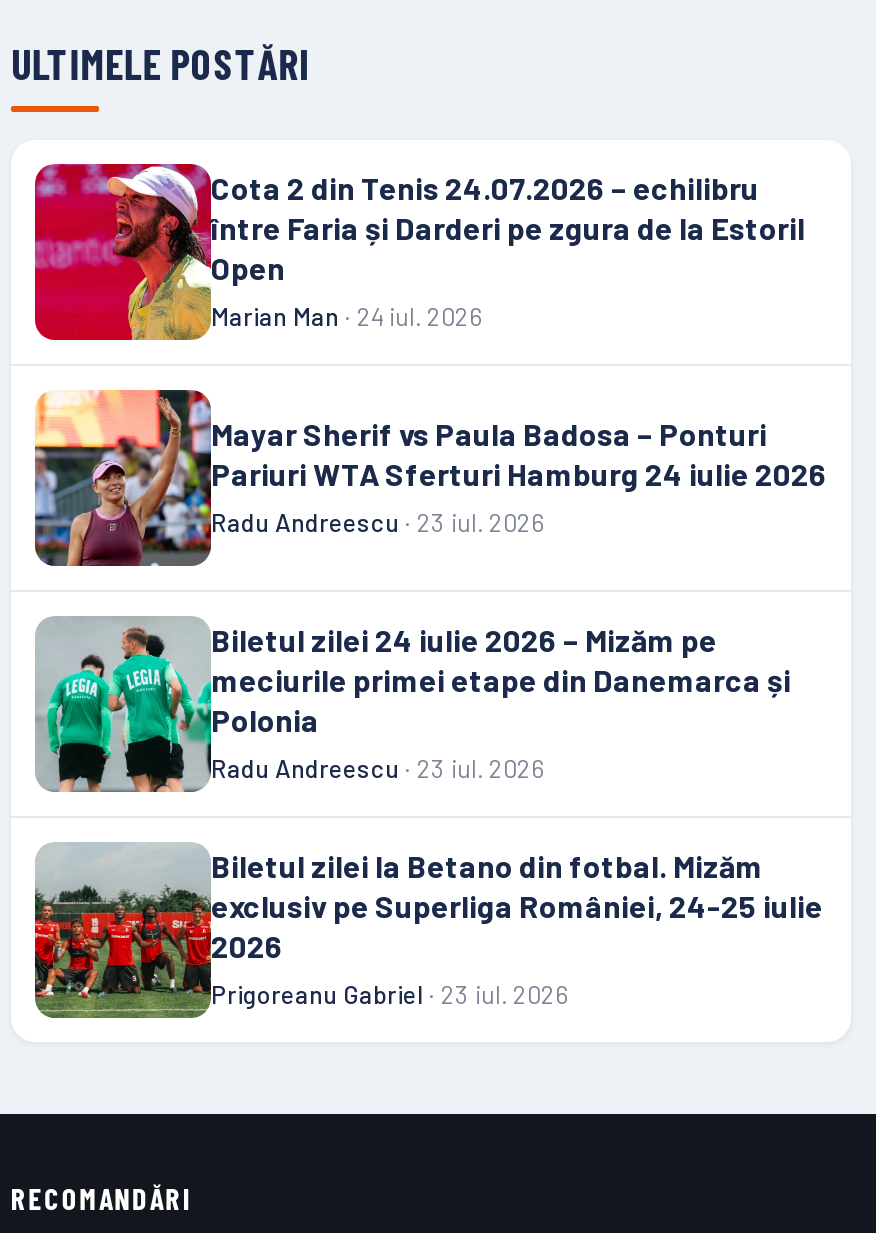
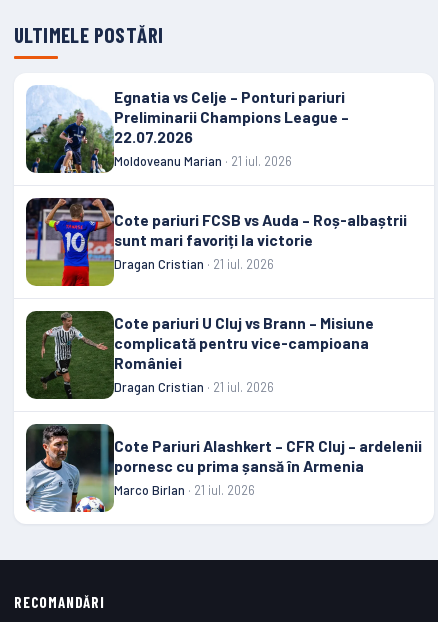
[33,161,805,343] [image] | Cota 2 din Tenis 24.07.2026 – echilibru | între Faria și Darderi pe zgura de la Estoril | Open | Marian Man · 24 iul. 2026 -> [25,84,349,174] [image] | Egnatia vs Celje – Ponturi pariuri | Preliminarii Champions League – | 22.07.2026 | Moldoveanu Marian · 21 iul. 2026
[33,389,827,567] [image] | Mayar Sherif vs Paula Badosa – Ponturi | Pariuri WTA Sferturi Hamburg 24 iulie 2026 | Radu Andreescu · 23 iul. 2026 -> [25,197,407,287] [image] | Cote pariuri FCSB vs Auda – Roș-albaștrii | sunt mari favoriți la victorie | Dragan Cristian · 21 iul. 2026
[37,615,791,793] [image] | Biletul zilei 24 iulie 2026 – Mizăm pe | meciurile primei etape din Danemarca și | Polonia | Radu Andreescu · 23 iul. 2026 -> [25,311,374,400] [image] | Cote pariuri U Cluj vs Brann – Misiune | complicată pentru vice-campioana | României | Dragan Cristian · 21 iul. 2026
[33,845,823,1019] [image] | Biletul zilei la Betano din fotbal. Mizăm | exclusiv pe Superliga României, 24-25 iulie | 2026 | Prigoreanu Gabriel · 23 iul. 2026 -> [25,424,422,513] [image] | Cote Pariuri Alashkert – CFR Cluj – ardelenii | pornesc cu prima șansă în Armenia | Marco Birlan · 21 iul. 2026

